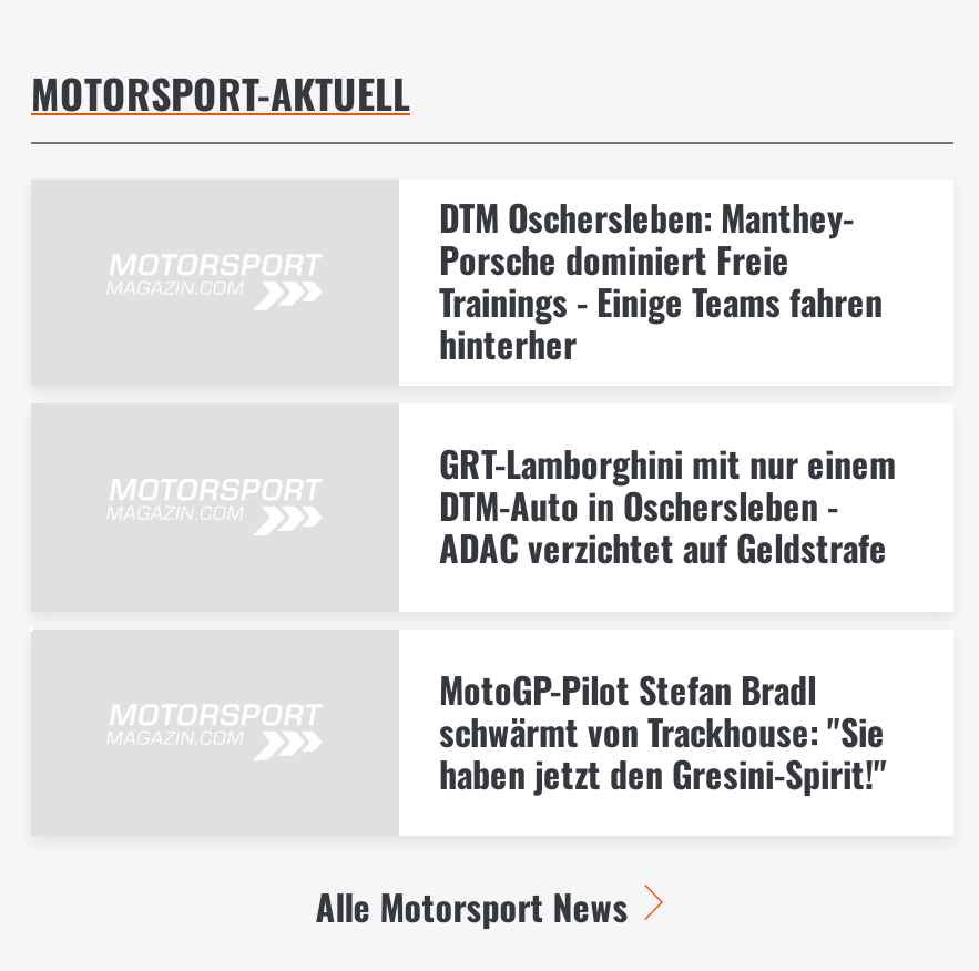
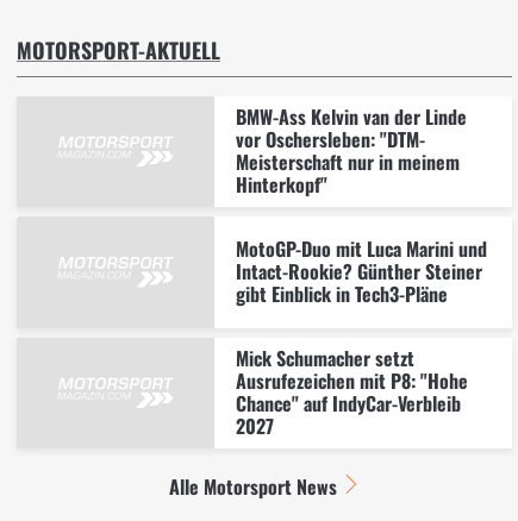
[439,190,883,370] DTM Oschersleben: Manthey- | Porsche dominiert Freie | Trainings - Einige Teams fahren | hinterher -> [236,102,467,199] BMW-Ass Kelvin van der Linde | vor Oschersleben: "DTM- | Meisterschaft nur in meinem | Hinterkopf"
[439,437,896,574] GRT-Lamborghini mit nur einem | DTM-Auto in Oschersleben - | ADAC verzichtet auf Geldstrafe -> [236,234,487,308] MotoGP-Duo mit Luca Marini und | Intact-Rookie? Günther Steiner | gibt Einblick in Tech3-Pläne
[439,662,887,799] MotoGP-Pilot Stefan Bradl | schwärmt von Trackhouse: "Sie | haben jetzt den Gresini-Spirit!" -> [236,344,468,440] Mick Schumacher setzt | Ausrufezeichen mit P8: "Hohe | Chance" auf IndyCar-Verbleib | 2027

